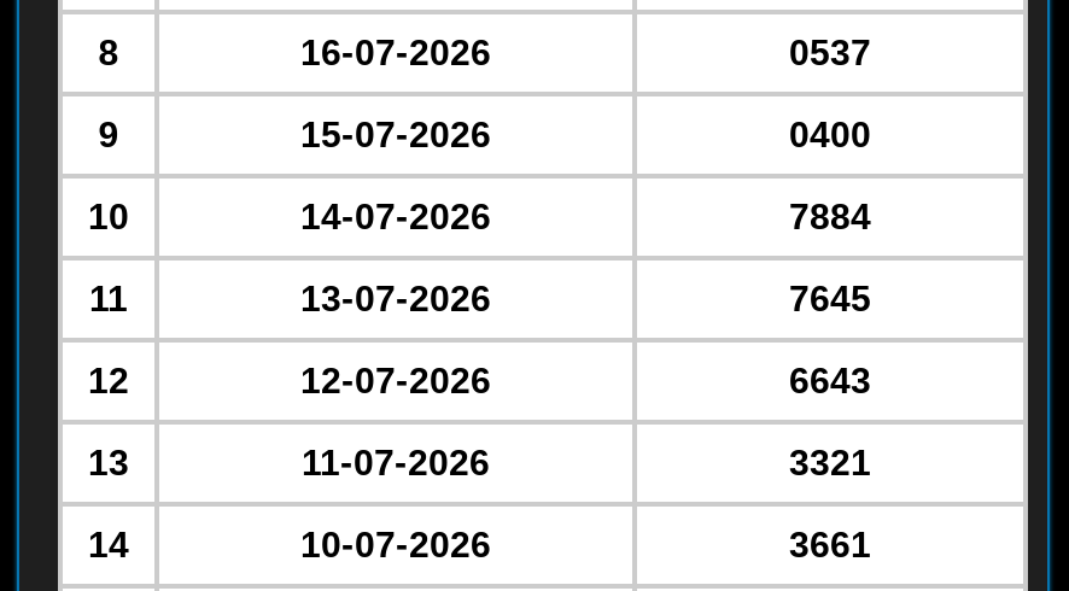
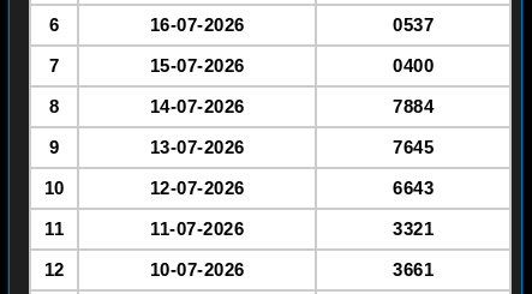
[98,31,119,72] 8 -> [49,14,59,34] 6
[98,113,119,154] 9 -> [49,55,59,75] 7
[88,195,129,236] 10 -> [49,96,59,116] 8
[89,277,128,318] 11 -> [49,136,59,157] 9
[88,359,129,400] 12 -> [44,177,64,198] 10
[88,441,129,482] 13 -> [44,218,64,238] 11
[88,523,129,564] 14 -> [44,259,64,279] 12

